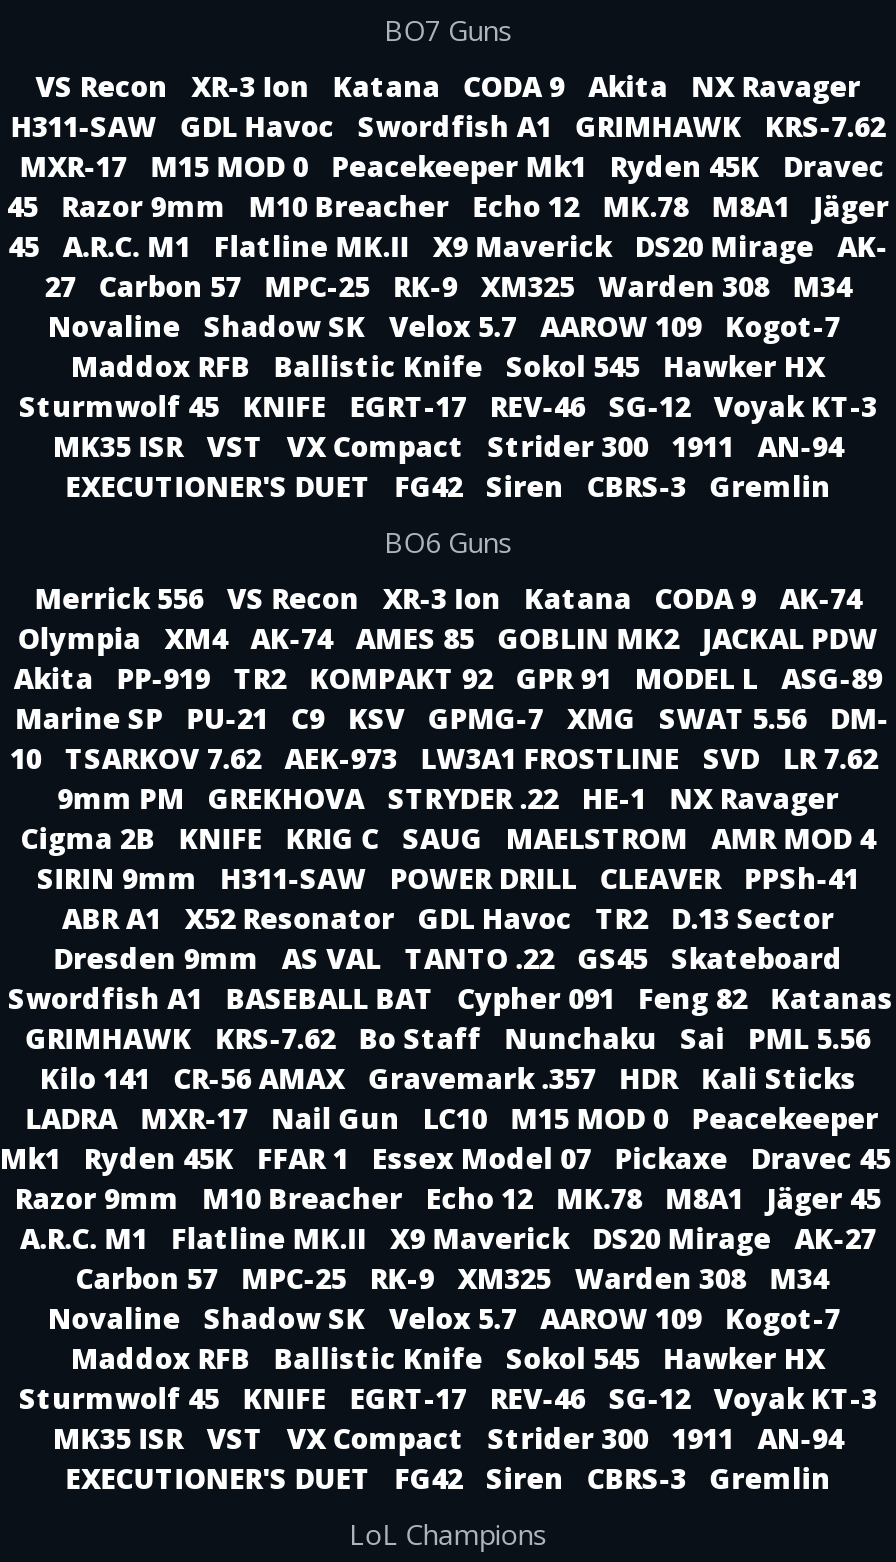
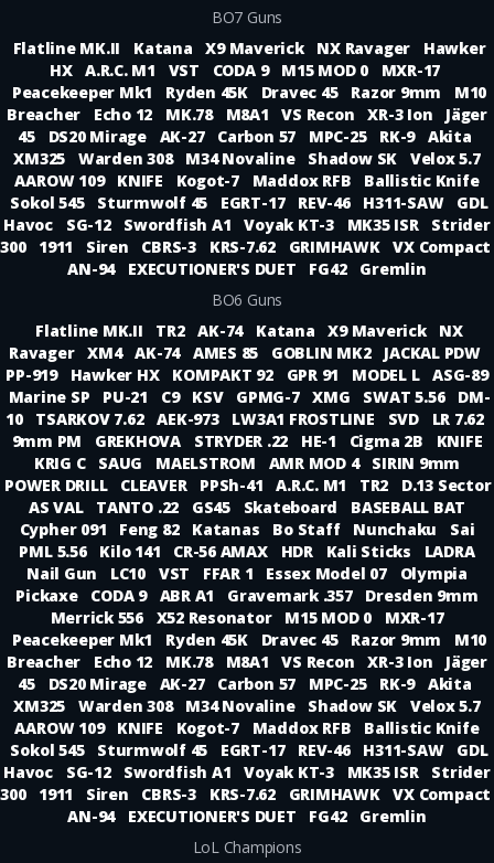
[7,67,889,505] VS Recon XR-3 Ion Katana CODA 9 Akita NX Ravager | H311-SAW GDL Havoc Swordfish A1 GRIMHAWK KRS-7.62 | MXR-17 M15 MOD 0 Peacekeeper Mk1 Ryden 45K Dravec | 45 Razor 9mm M10 Breacher Echo 12 MK.78 M8A1 Jäger | 45 A.R.C. M1 Flatline MK.II X9 Maverick DS20 Mirage AK- | 27 Carbon 57 MPC-25 RK-9 XM325 Warden 308 M34 | Novaline Shadow SK Velox 5.7 AAROW 109 Kogot-7 | Maddox RFB Ballistic Knife Sokol 545 Hawker HX | Sturmwolf 45 KNIFE EGRT-17 REV-46 SG-12 Voyak KT-3 | MK35 ISR VST VX Compact Strider 300 1911 AN-94 | EXECUTIONER'S DUET FG42 Siren CBRS-3 Gremlin -> [0,38,491,279] Flatline MK.II Katana X9 Maverick NX Ravager Hawker | HX A.R.C. M1 VST CODA 9 M15 MOD 0 MXR-17 | Peacekeeper Mk1 Ryden 45K Dravec 45 Razor 9mm M10 | Breacher Echo 12 MK.78 M8A1 VS Recon XR-3 Ion Jäger | 45 DS20 Mirage AK-27 Carbon 57 MPC-25 RK-9 Akita | XM325 Warden 308 M34 Novaline Shadow SK Velox 5.7 | AAROW 109 KNIFE Kogot-7 Maddox RFB Ballistic Knife | Sokol 545 Sturmwolf 45 EGRT-17 REV-46 H311-SAW GDL | Havoc SG-12 Swordfish A1 Voyak KT-3 MK35 ISR Strider | 300 1911 Siren CBRS-3 KRS-7.62 GRIMHAWK VX Compact | AN-94 EXECUTIONER'S DUET FG42 Gremlin
[14,579,882,697] Merrick 556 VS Recon XR-3 Ion Katana CODA 9 AK-74 | Olympia XM4 AK-74 AMES 85 GOBLIN MK2 JACKAL PDW | Akita PP-919 TR2 KOMPAKT 92 GPR 91 MODEL L ASG-89 -> [6,320,488,385] Flatline MK.II TR2 AK-74 Katana X9 Maverick NX | Ravager XM4 AK-74 AMES 85 GOBLIN MK2 JACKAL PDW | PP-919 Hawker HX KOMPAKT 92 GPR 91 MODEL L ASG-89
[0,779,893,1497] 9mm PM GREKHOVA STRYDER .22 HE-1 NX Ravager | Cigma 2B KNIFE KRIG C SAUG MAELSTROM AMR MOD 4 | SIRIN 9mm H311-SAW POWER DRILL CLEAVER PPSh-41 | ABR A1 X52 Resonator GDL Havoc TR2 D.13 Sector | Dresden 9mm AS VAL TANTO .22 GS45 Skateboard | Swordfish A1 BASEBALL BAT Cypher 091 Feng 82 Katanas | GRIMHAWK KRS-7.62 Bo Staff Nunchaku Sai PML 5.56 | Kilo 141 CR-56 AMAX Gravemark .357 HDR Kali Sticks | LADRA MXR-17 Nail Gun LC10 M15 MOD 0 Peacekeeper | Mk1 Ryden 45K FFAR 1 Essex Model 07 Pickaxe Dravec 45 | Razor 9mm M10 Breacher Echo 12 MK.78 M8A1 Jäger 45 | A.R.C. M1 Flatline MK.II X9 Maverick DS20 Mirage AK-27 | Carbon 57 MPC-25 RK-9 XM325 Warden 308 M34 | Novaline Shadow SK Velox 5.7 AAROW 109 Kogot-7 | Maddox RFB Ballistic Knife Sokol 545 Hawker HX | Sturmwolf 45 KNIFE EGRT-17 REV-46 SG-12 Voyak KT-3 | MK35 ISR VST VX Compact Strider 300 1911 AN-94 | EXECUTIONER'S DUET FG42 Siren CBRS-3 Gremlin -> [0,430,491,827] 9mm PM GREKHOVA STRYDER .22 HE-1 Cigma 2B KNIFE | KRIG C SAUG MAELSTROM AMR MOD 4 SIRIN 9mm | POWER DRILL CLEAVER PPSh-41 A.R.C. M1 TR2 D.13 Sector | AS VAL TANTO .22 GS45 Skateboard BASEBALL BAT | Cypher 091 Feng 82 Katanas Bo Staff Nunchaku Sai | PML 5.56 Kilo 141 CR-56 AMAX HDR Kali Sticks LADRA | Nail Gun LC10 VST FFAR 1 Essex Model 07 Olympia | Pickaxe CODA 9 ABR A1 Gravemark .357 Dresden 9mm | Merrick 556 X52 Resonator M15 MOD 0 MXR-17 | Peacekeeper Mk1 Ryden 45K Dravec 45 Razor 9mm M10 | Breacher Echo 12 MK.78 M8A1 VS Recon XR-3 Ion Jäger | 45 DS20 Mirage AK-27 Carbon 57 MPC-25 RK-9 Akita | XM325 Warden 308 M34 Novaline Shadow SK Velox 5.7 | AAROW 109 KNIFE Kogot-7 Maddox RFB Ballistic Knife | Sokol 545 Sturmwolf 45 EGRT-17 REV-46 H311-SAW GDL | Havoc SG-12 Swordfish A1 Voyak KT-3 MK35 ISR Strider | 300 1911 Siren CBRS-3 KRS-7.62 GRIMHAWK VX Compact | AN-94 EXECUTIONER'S DUET FG42 Gremlin

